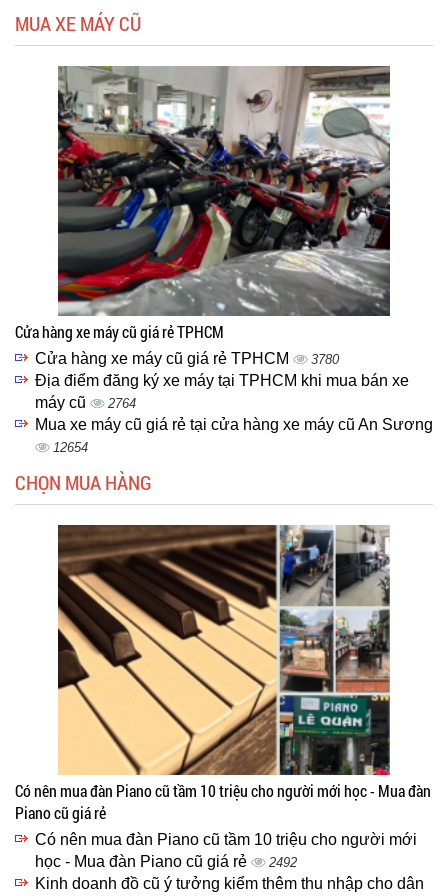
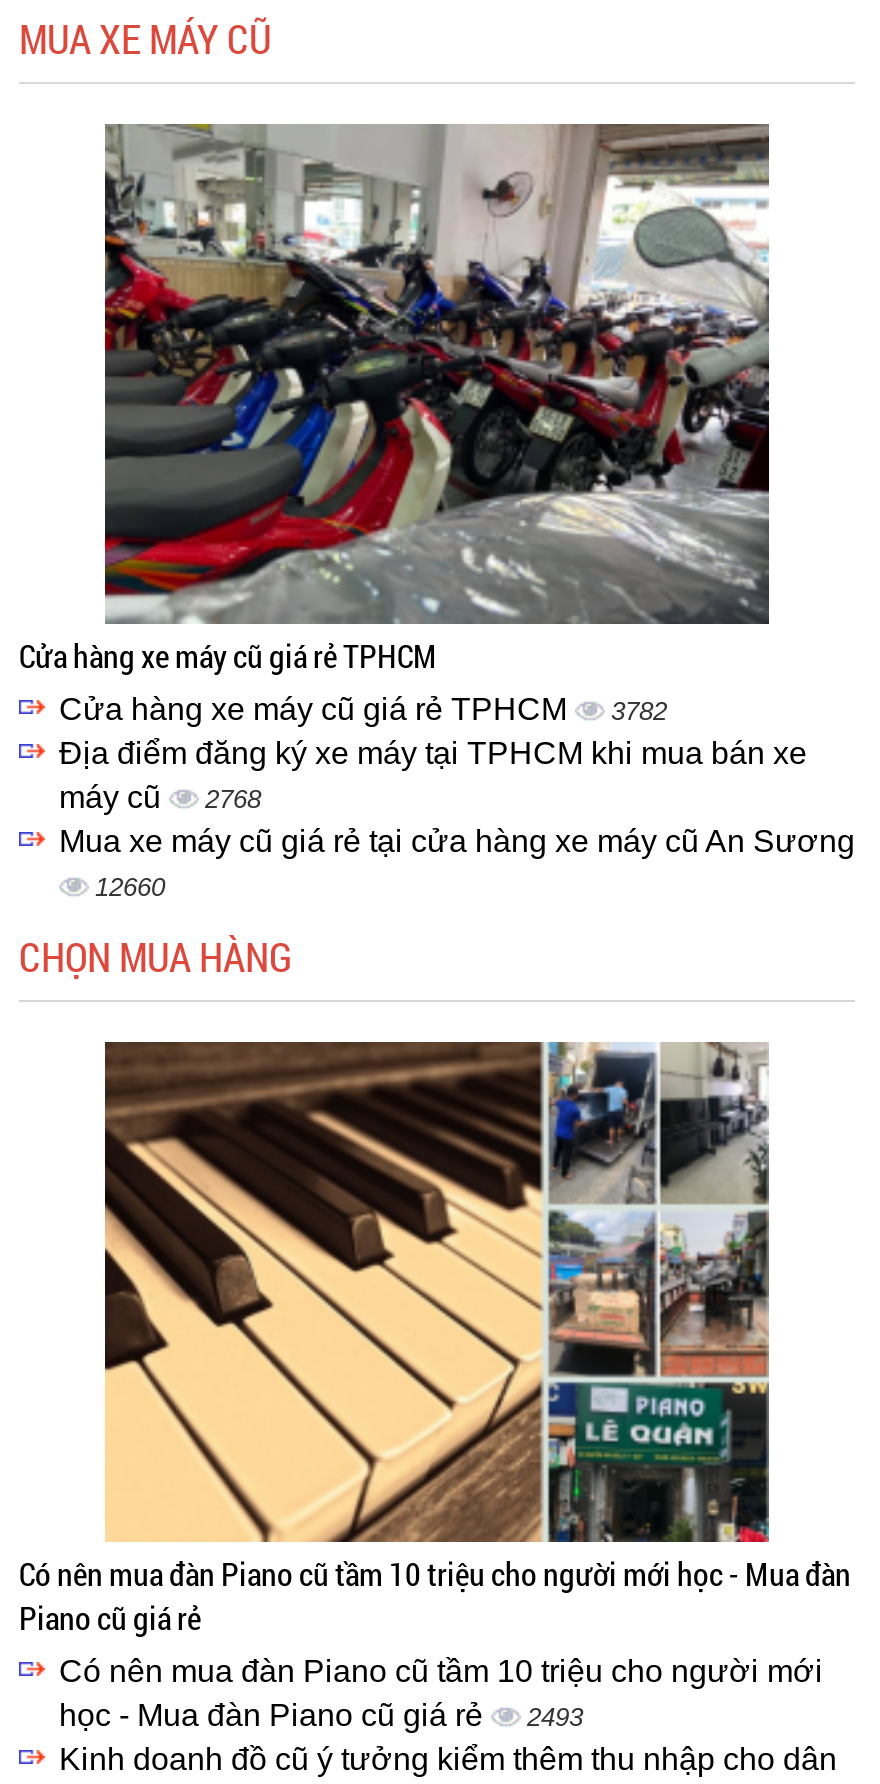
[35,350,339,367] Cửa hàng xe máy cũ giá rẻ TPHCM 3780 -> [59,692,667,726] Cửa hàng xe máy cũ giá rẻ TPHCM 3782
[35,394,136,411] máy cũ 2764 -> [59,780,261,814] máy cũ 2768
[53,440,88,455] 12654 -> [95,872,165,902] 12660
[35,853,297,870] học - Mua đàn Piano cũ giá rẻ 2492 -> [59,1698,583,1732] học - Mua đàn Piano cũ giá rẻ 2493

